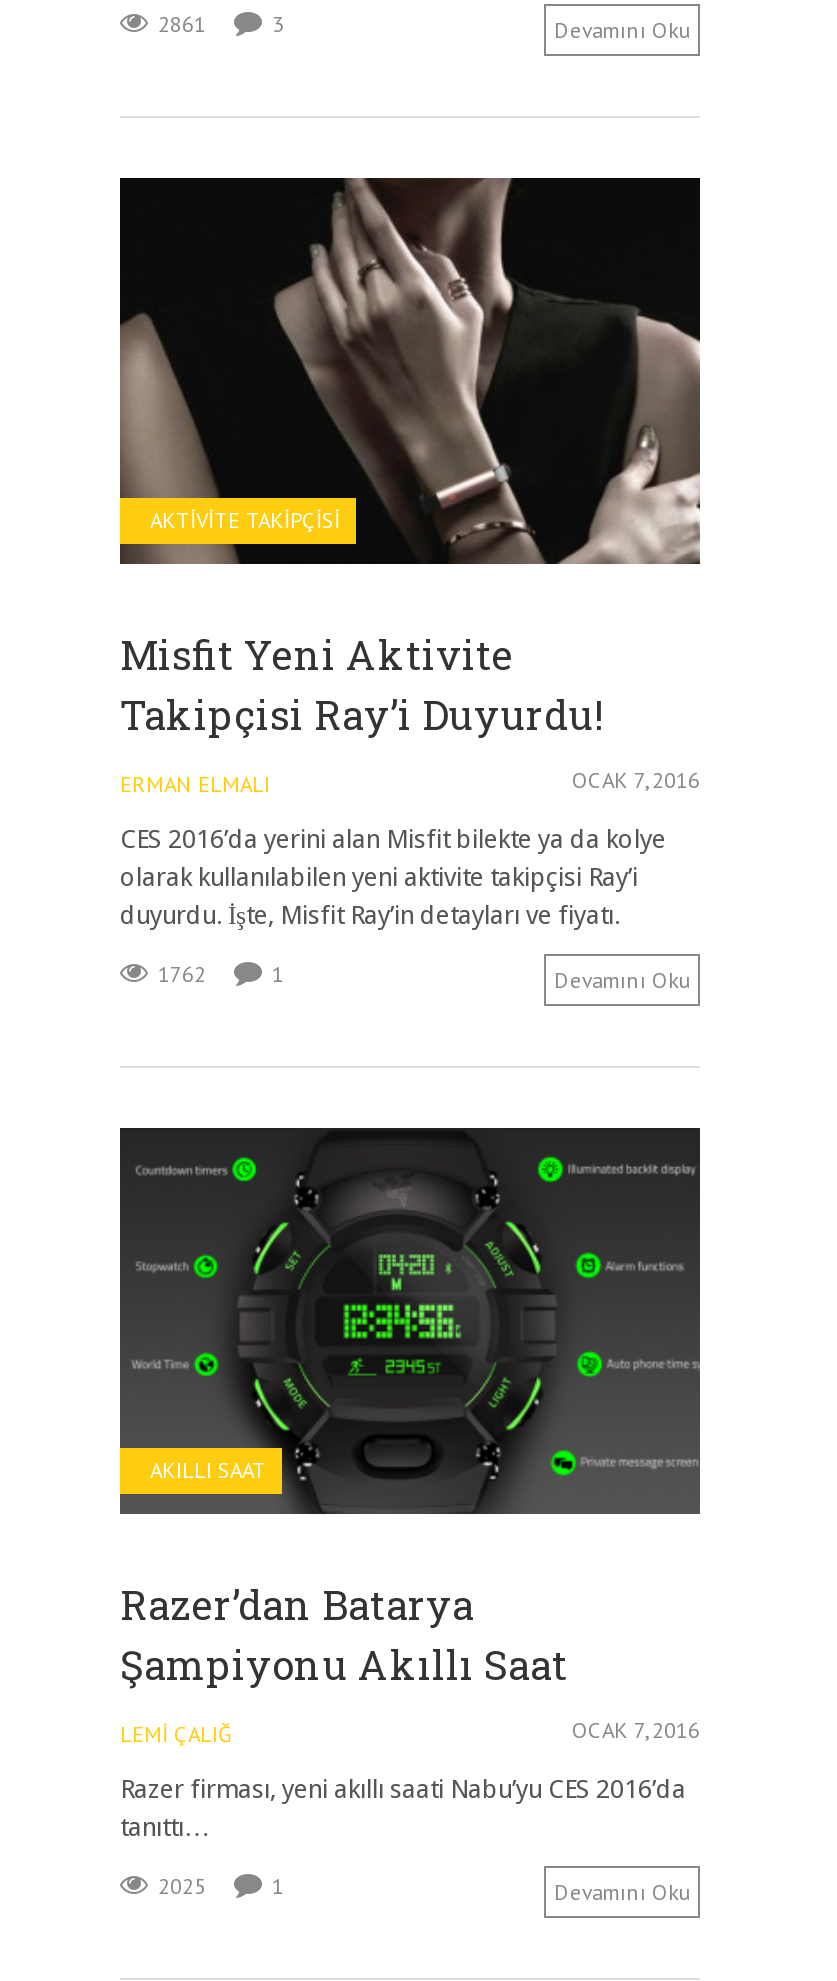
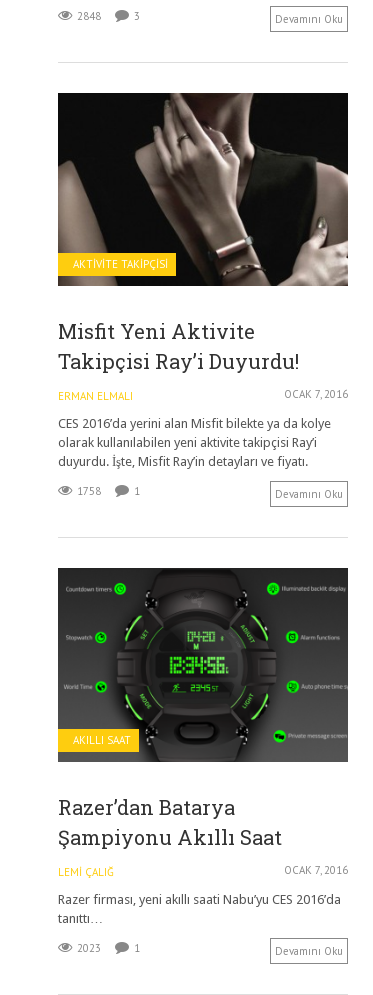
[152,9,206,37] 2861 -> [74,9,101,23] 2848
[152,960,206,988] 1762 -> [74,484,101,498] 1758
[152,1872,206,1900] 2025 -> [74,941,101,955] 2023

